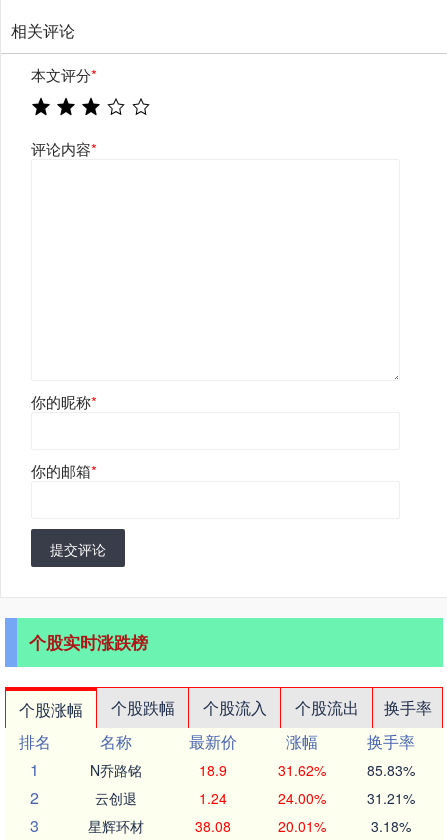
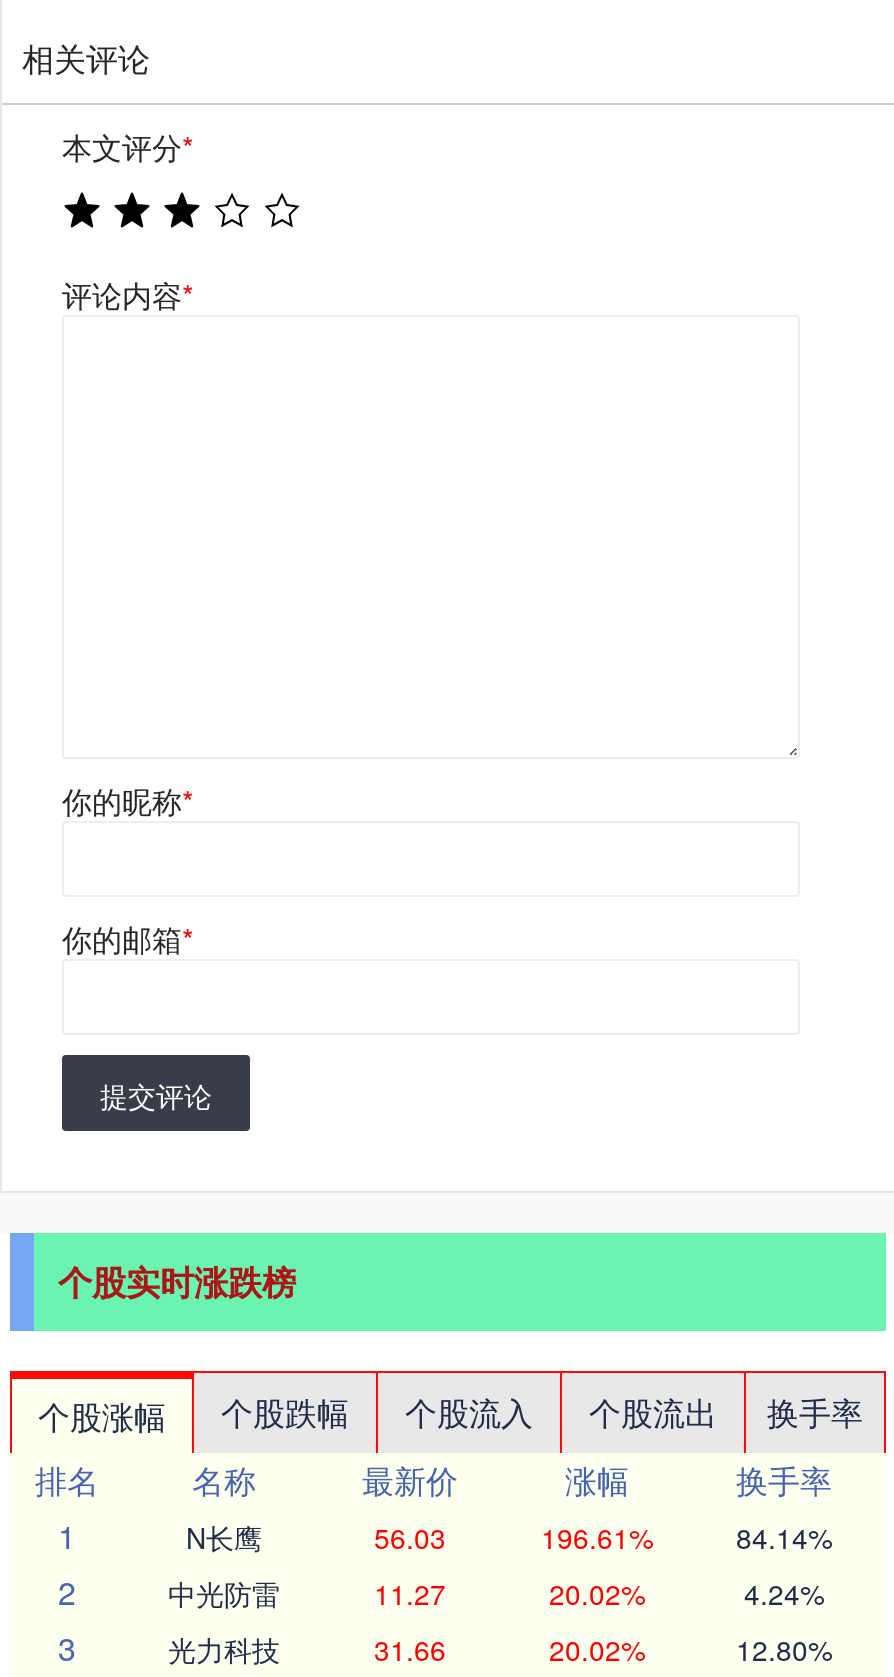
[90,760,414,780] N乔路铭 | 18.9 | 31.62% | 85.83% -> [186,1517,832,1557] N长鹰 | 56.03 | 196.61% | 84.14%
[95,788,414,808] 云创退 | 1.24 | 24.00% | 31.21% -> [168,1573,824,1613] 中光防雷 | 11.27 | 20.02% | 4.24%
[88,816,410,836] 星辉环材 | 38.08 | 20.01% | 3.18% -> [168,1629,832,1669] 光力科技 | 31.66 | 20.02% | 12.80%

